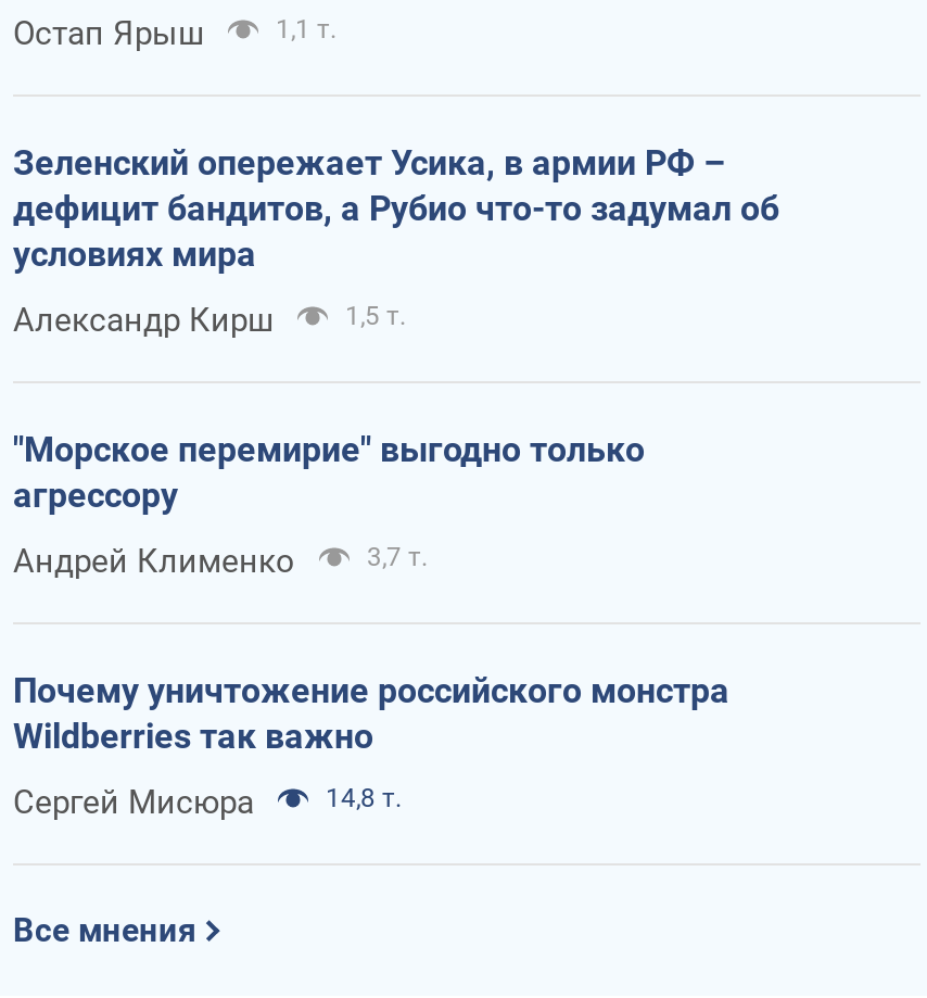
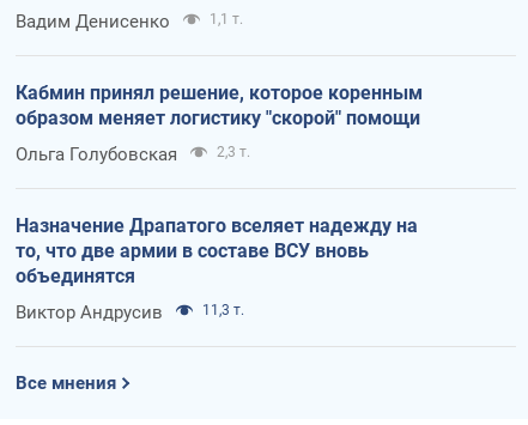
[13,13,204,53] Остап Ярыш -> [16,10,170,32] Вадим Денисенко
[13,142,779,821] Зеленский опережает Усика, в армии РФ – | дефицит бандитов, а Рубио что-то задумал об | условиях мира | Александр Кирш | 1,5 т. | "Морское перемирие" выгодно только | агрессору | Андрей Клименко | 3,7 т. | Почему уничтожение российского монстра | Wildberries так важно | Сергей Мисюра | 14,8 т. -> [16,81,423,323] Кабмин принял решение, которое коренным | образом меняет логистику "скорой" помощи | Ольга Голубовская | 2,3 т. | Назначение Драпатого вселяет надежду на | то, что две армии в составе ВСУ вновь | объединятся | Виктор Андрусив | 11,3 т.

